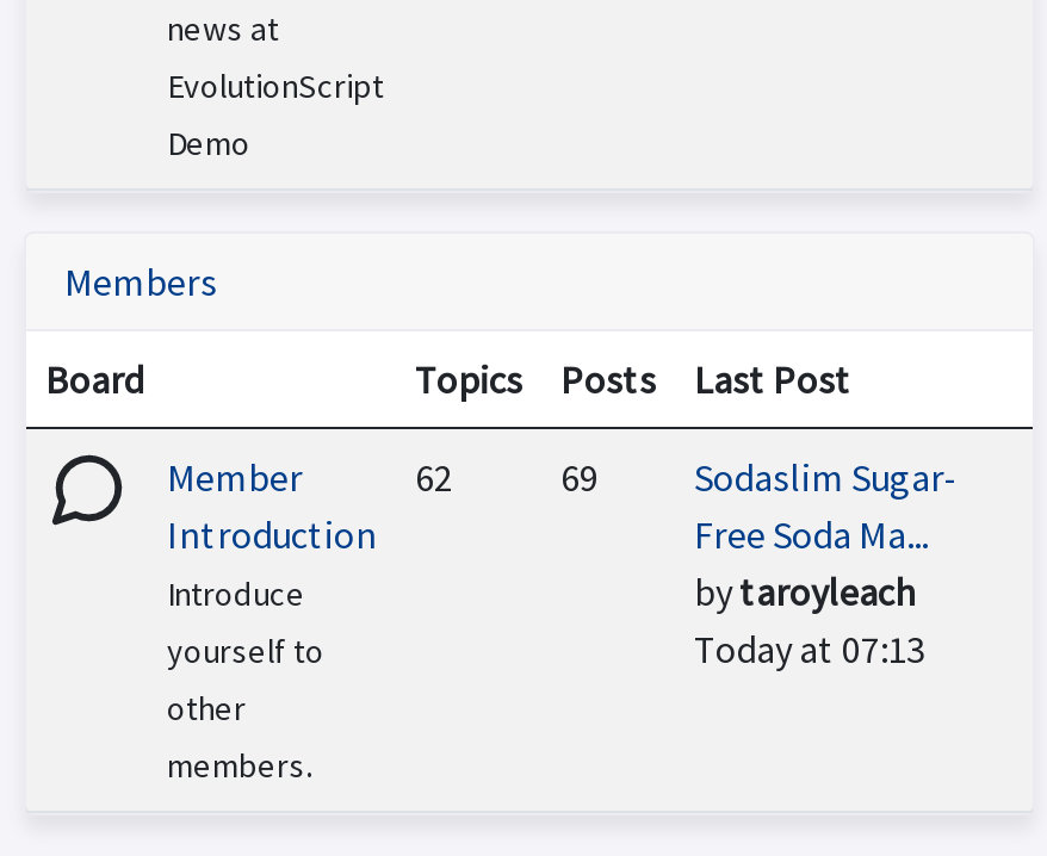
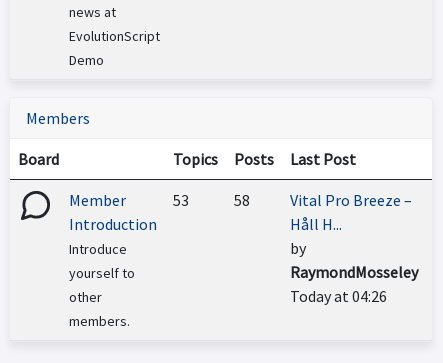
[415,453,959,672] 62 | 69 | Sodaslim Sugar- | Free Soda Ma... | bytaroyleach | Today at 07:13 -> [173,190,418,306] 53 | 58 | Vital Pro Breeze – | Håll H... | by | RaymondMosseley | Today at 04:26

